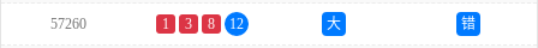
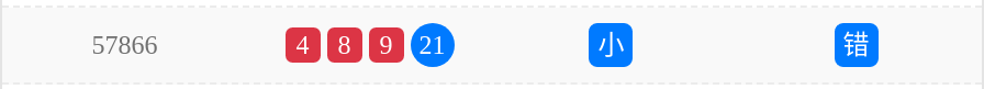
[50,16,192,32] 57260 | 1 | 3 -> [92,30,309,60] 57866 | 4
[229,16,341,32] 12 | 大 -> [380,30,624,60] 9 | 21 | 小

